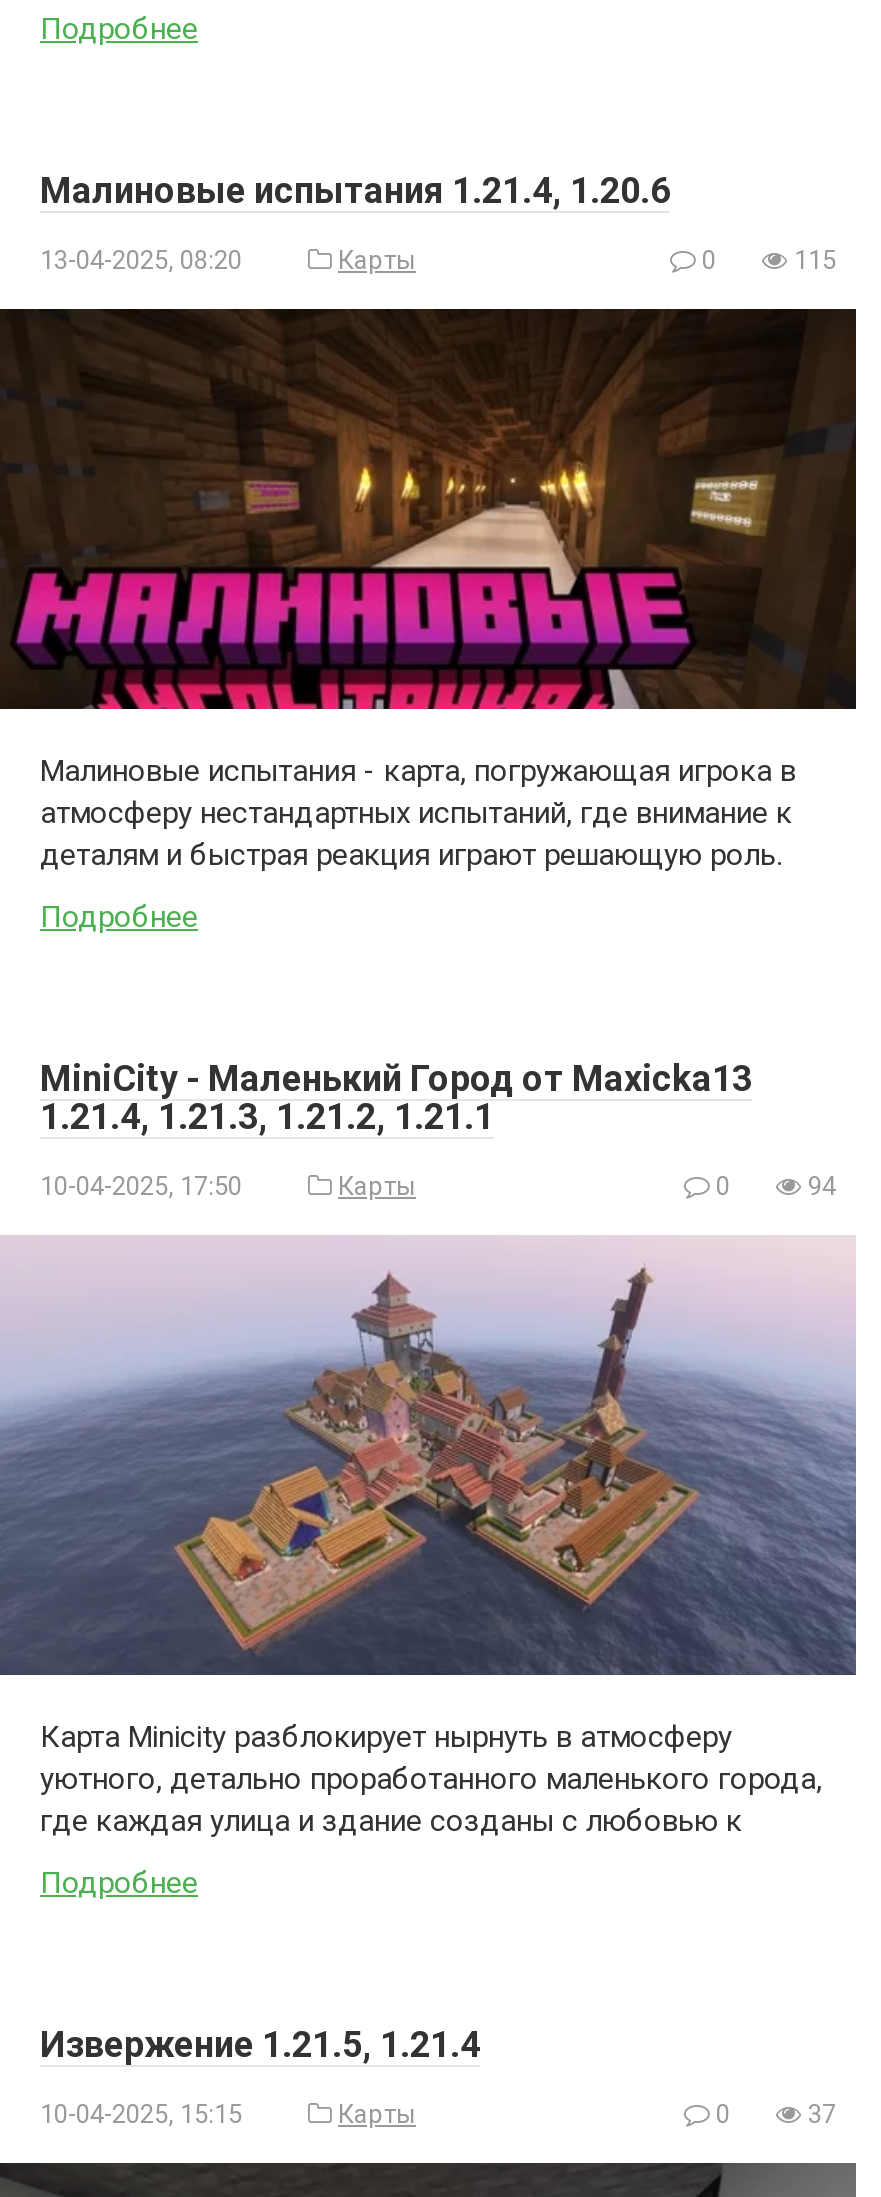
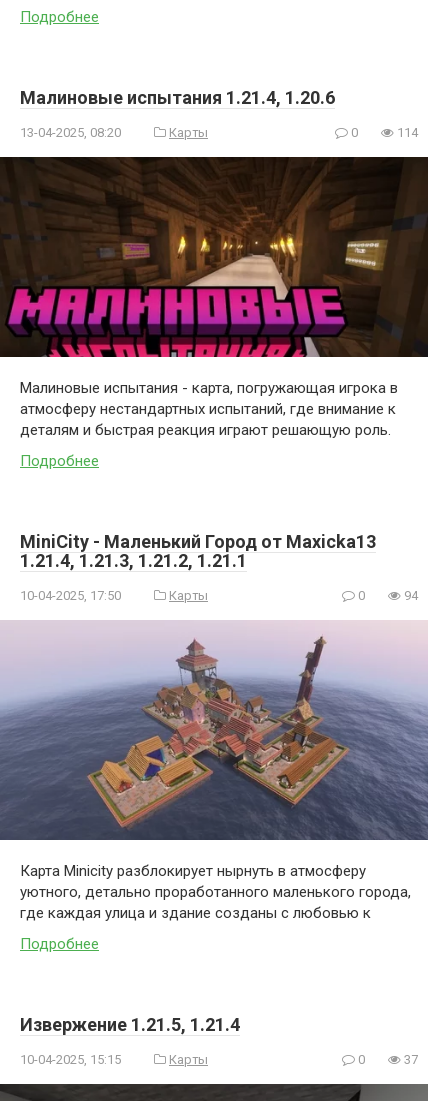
[788,246,836,276] 115 -> [394,125,418,140] 114

